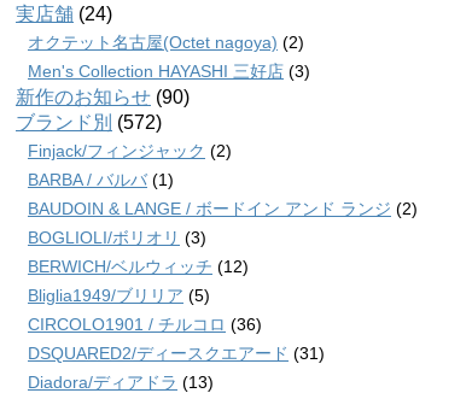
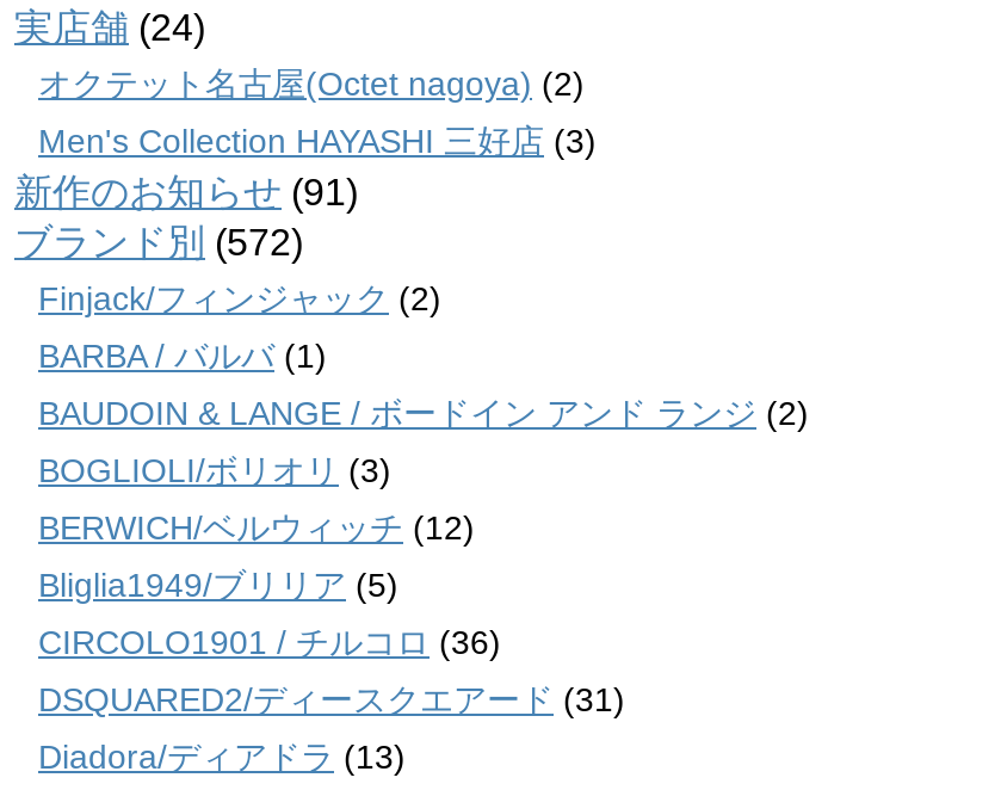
[16,87,190,108] 新作のお知らせ(90) -> [14,173,358,213] 新作のお知らせ(91)

